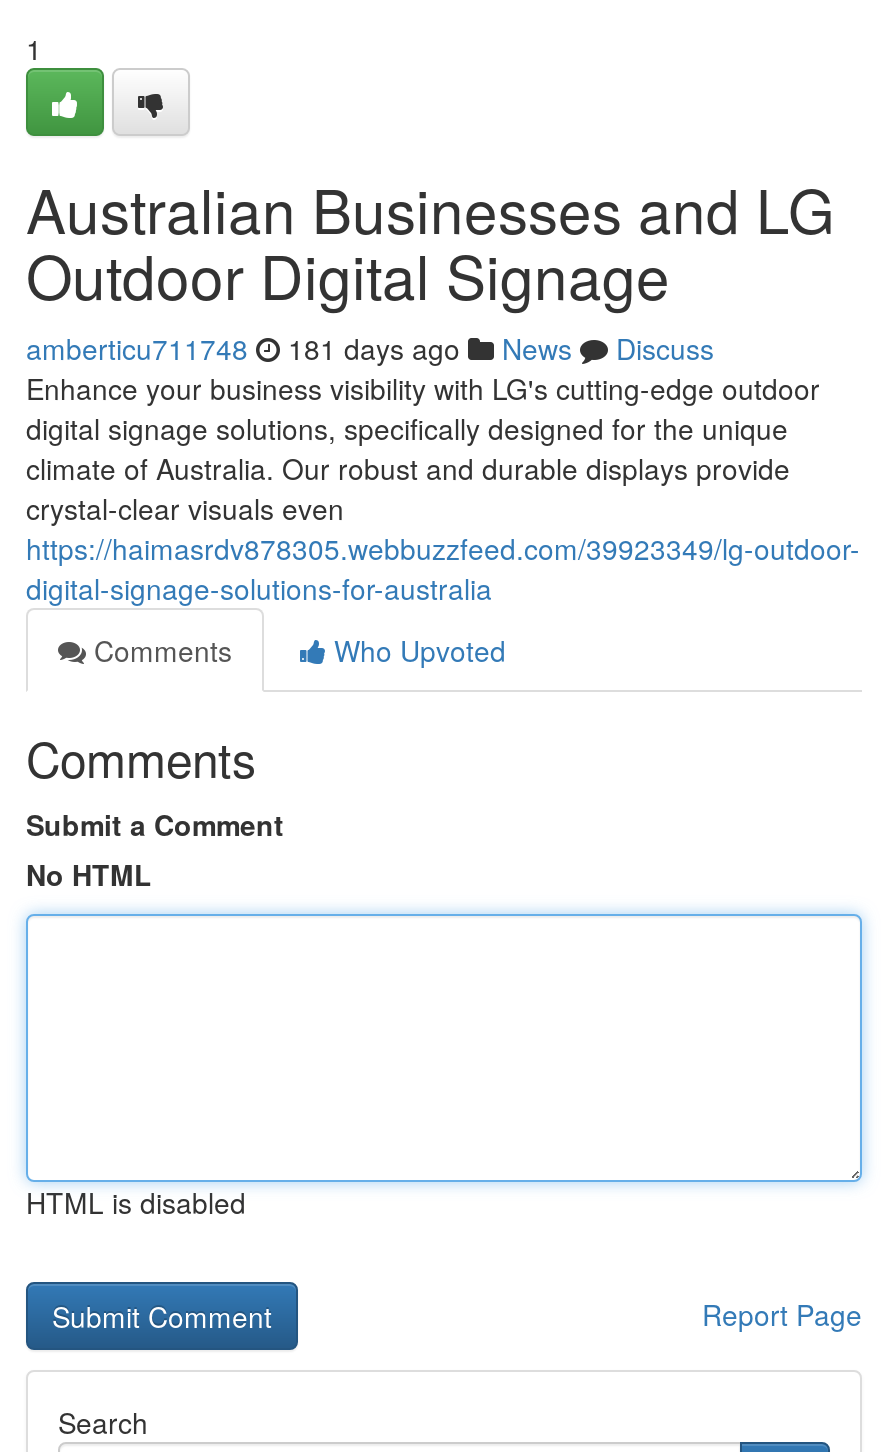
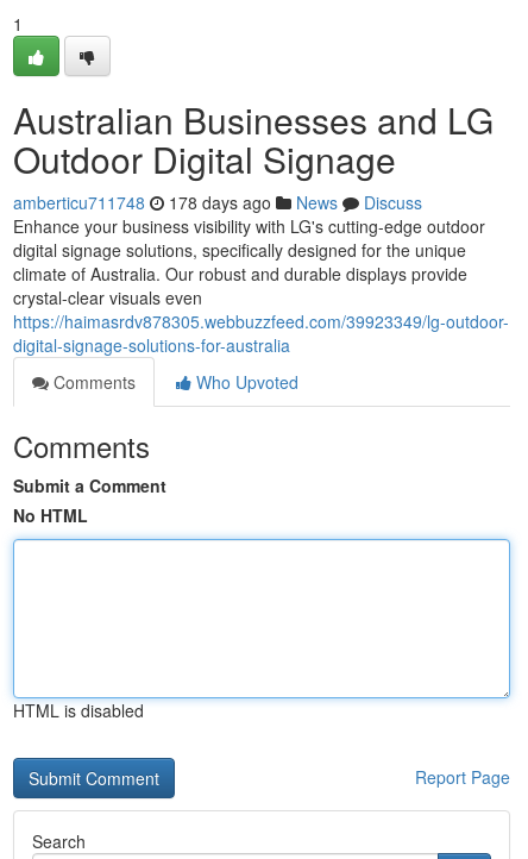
[26,328,714,368] amberticu711748 181 days ago News Discuss -> [13,190,422,214] amberticu711748 178 days ago News Discuss

